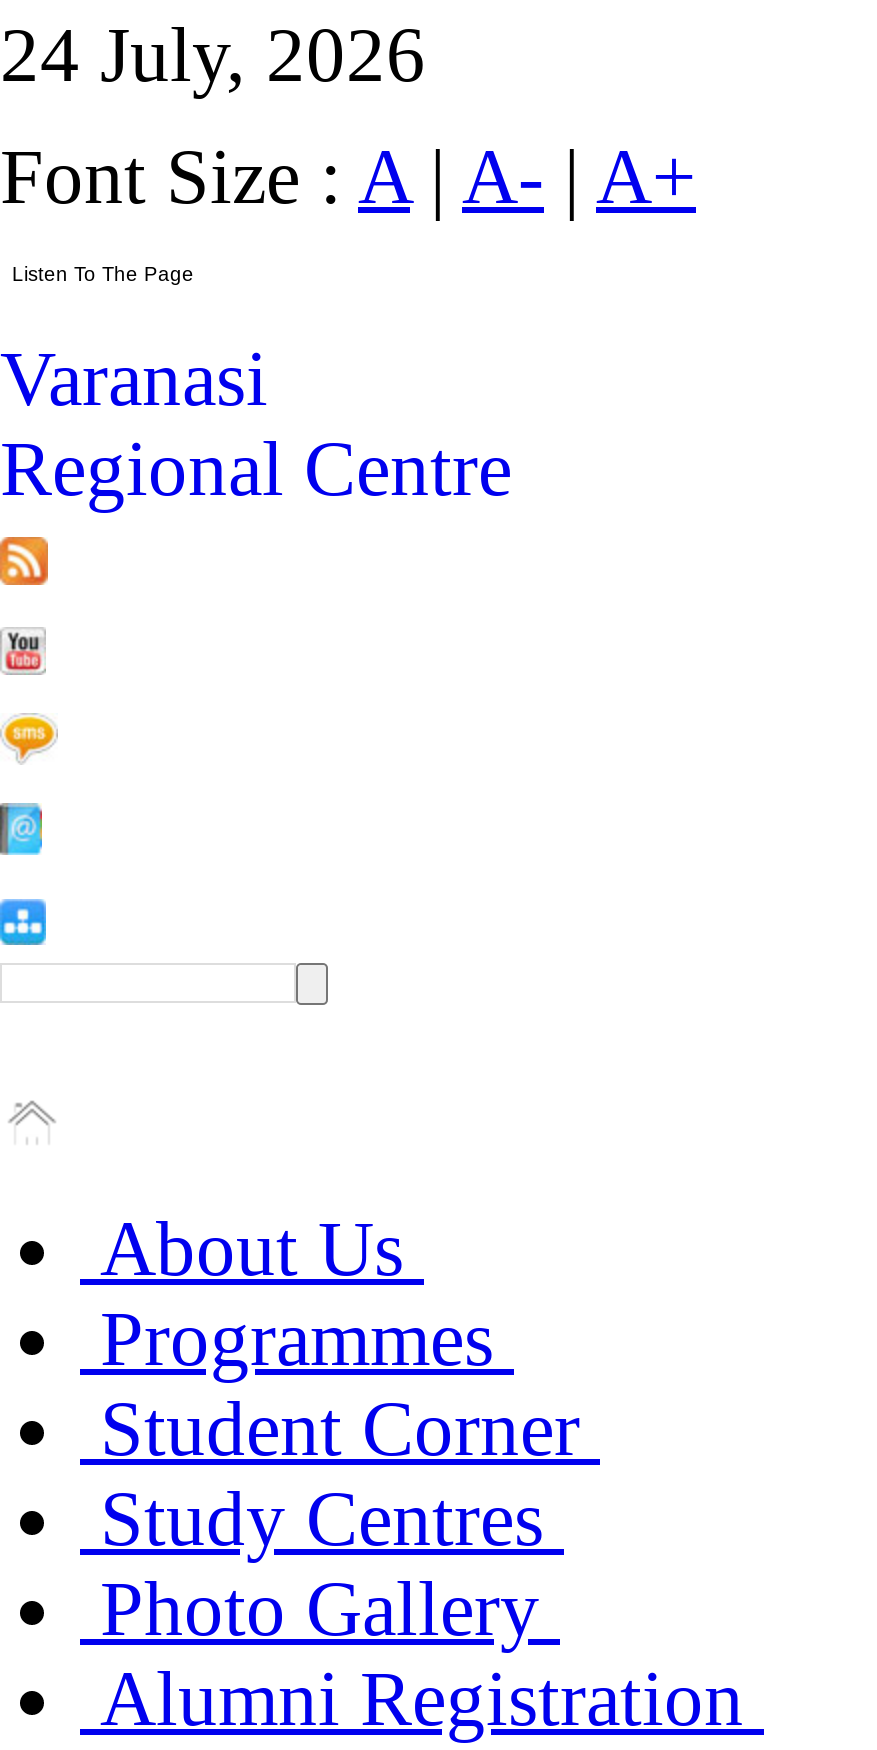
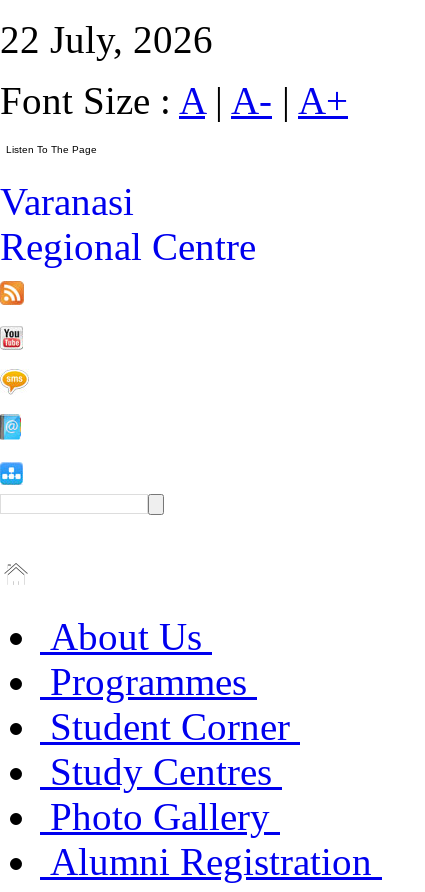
[0,11,426,97] 24 July, 2026 -> [0,18,213,61] 22 July, 2026

